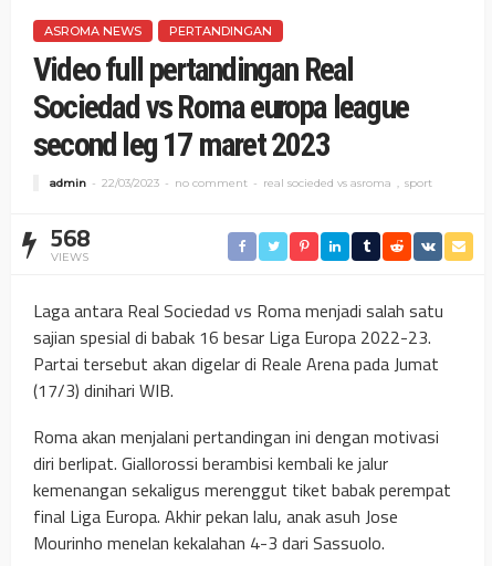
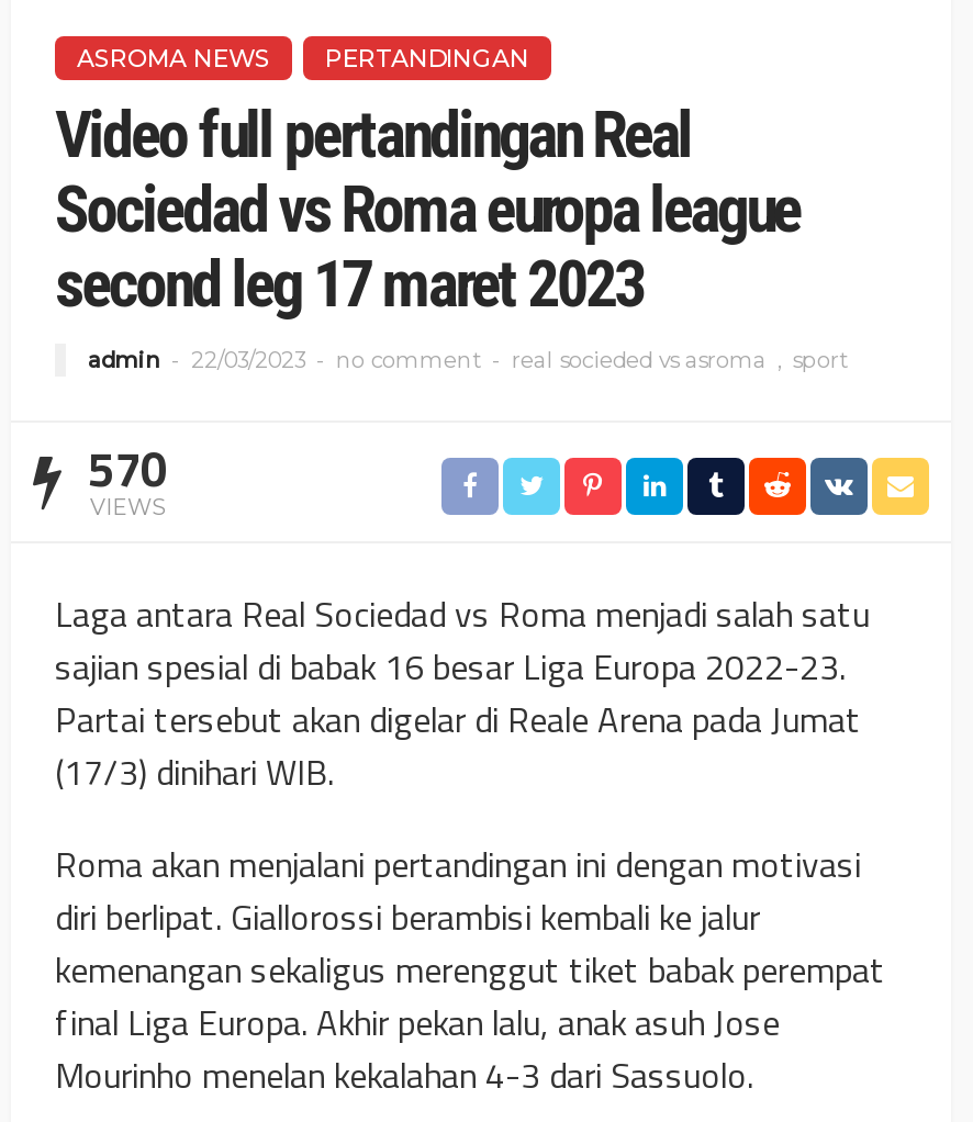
[50,219,90,256] 568 -> [88,431,167,506] 570

